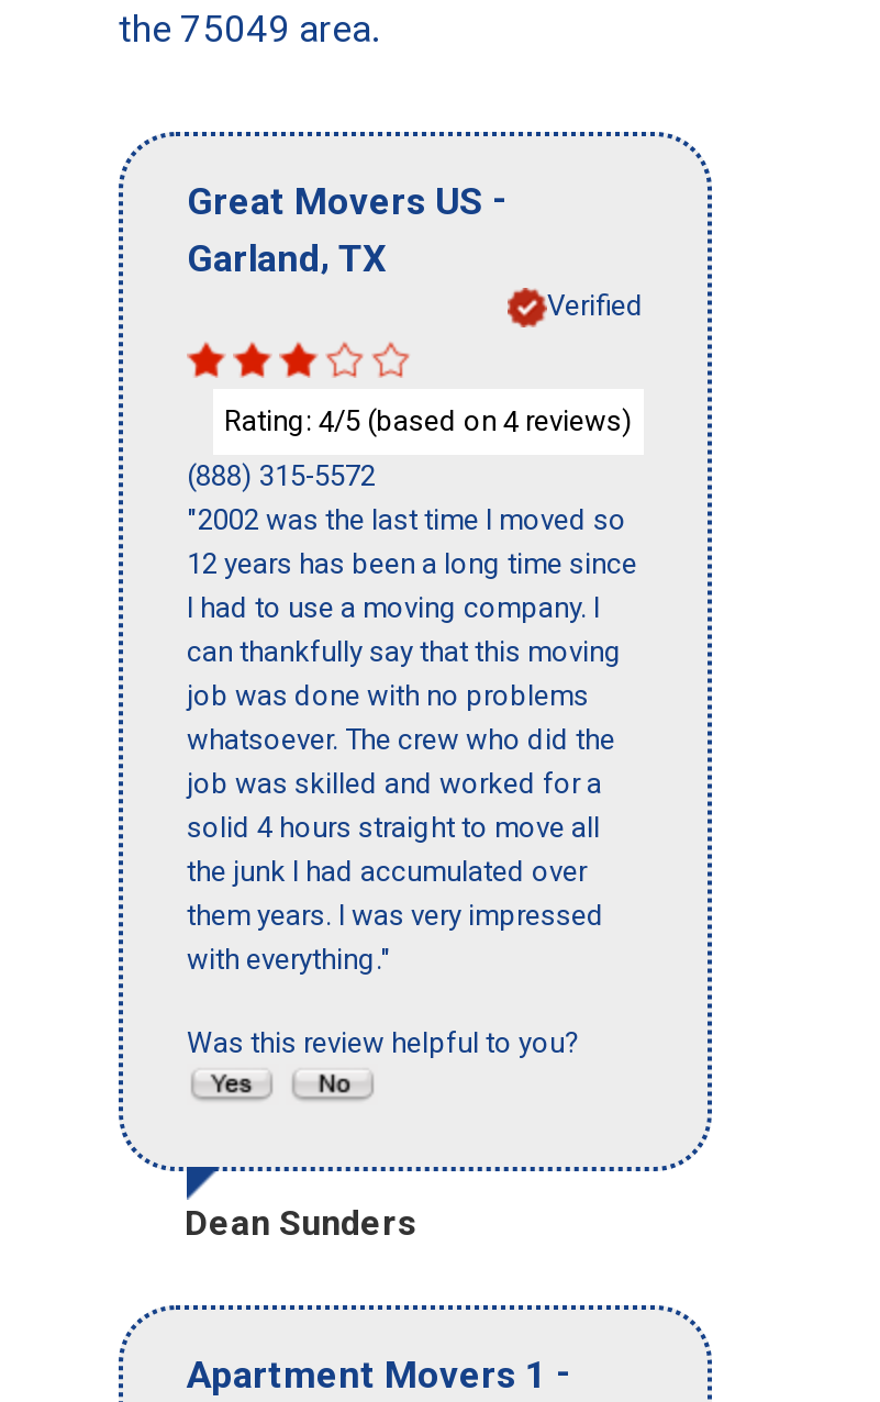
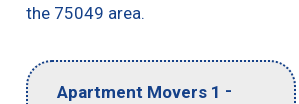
[119,176,712,1187] [image] | Great Movers US - | Garland, TX | Verified | Rating: 4/5 (based on 4 reviews) | (888) 315-5572 | "2002 was the last time I moved so | 12 years has been a long time since | I had to use a moving company. I | can thankfully say that this moving | job was done with no problems | whatsoever. The crew who did the | job was skilled and worked for a | solid 4 hours straight to move all | the junk I had accumulated over | them years. I was very impressed | with everything." | Was this review helpful to you? -> none
[185,1202,417,1244] Dean Sunders -> none

